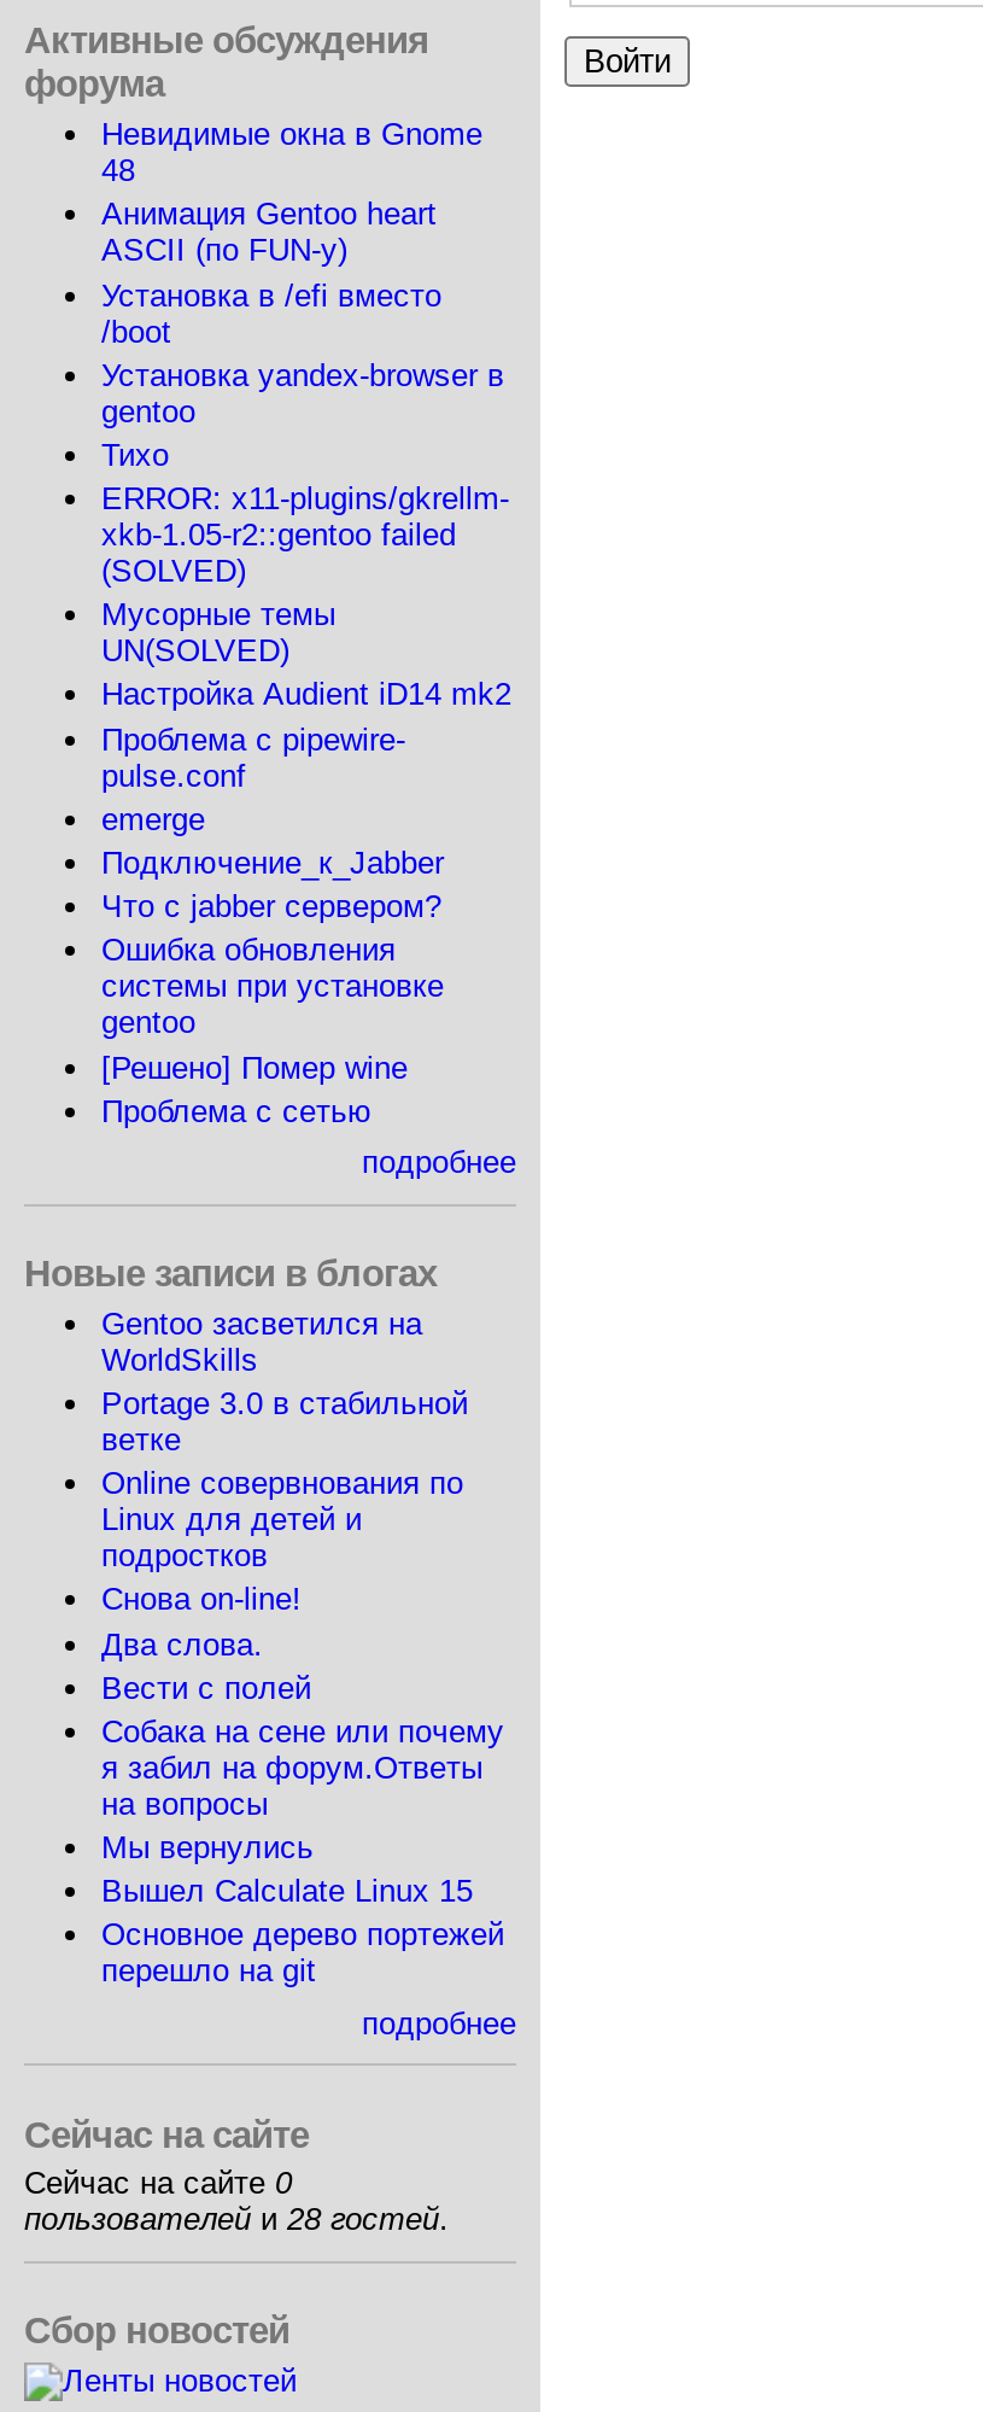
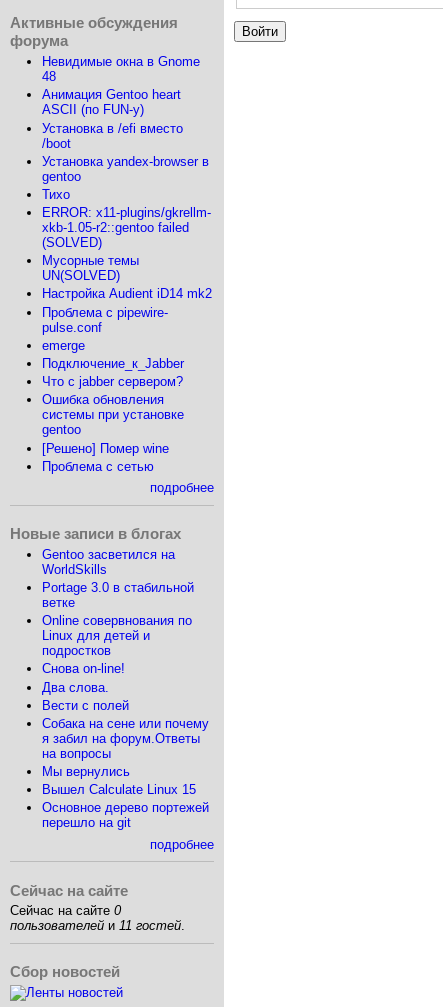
[24,2202,449,2238] пользователей и 28 гостей. -> [10,918,185,933] пользователей и 11 гостей.

